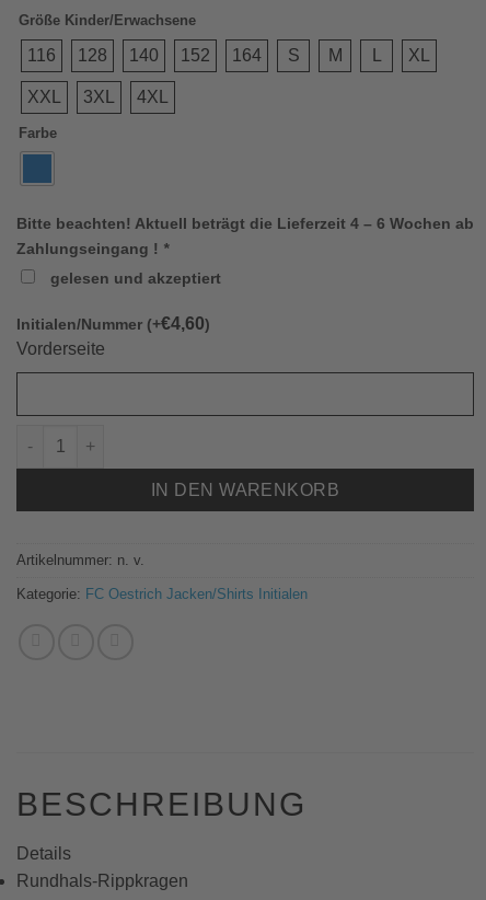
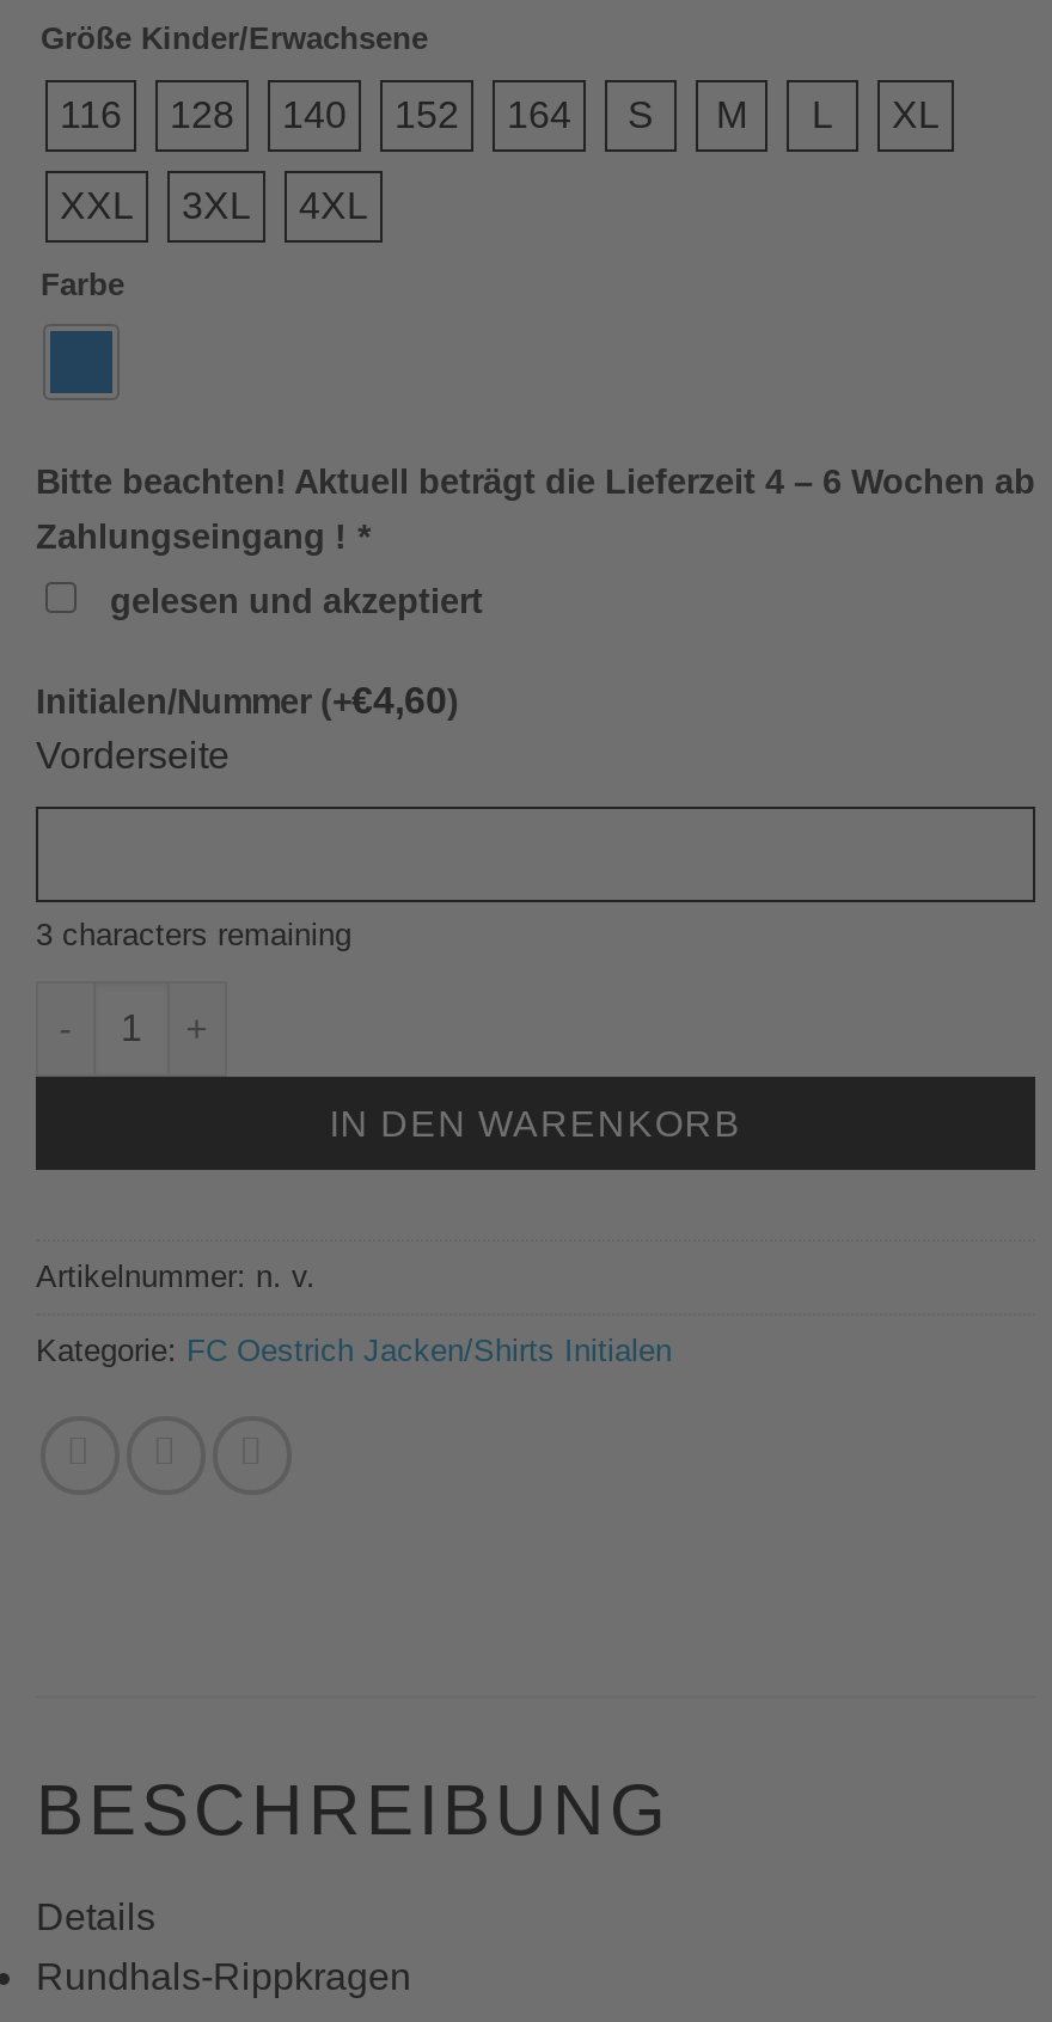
none -> [36,916,351,952] 3 characters remaining

